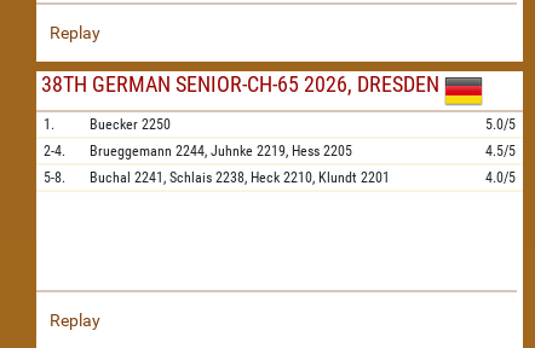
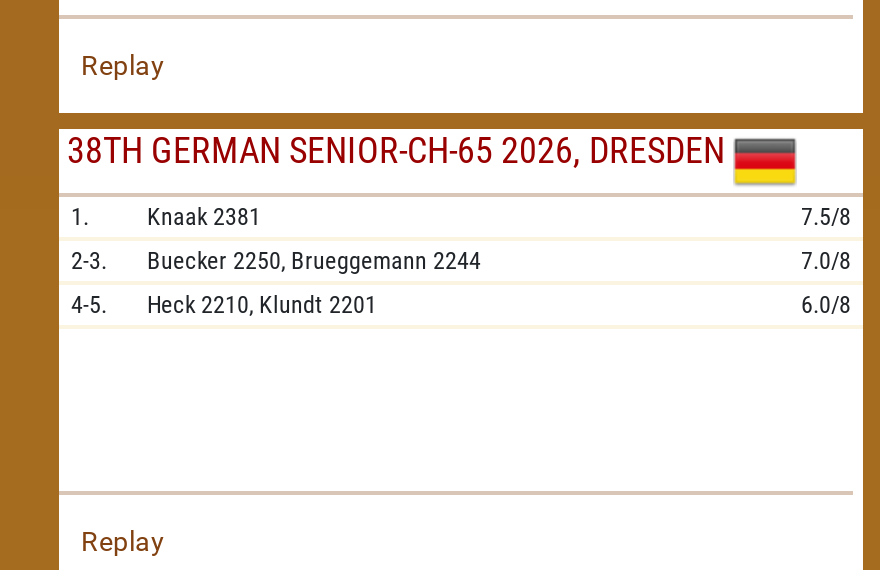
[90,116,516,133] Buecker 2250 | 5.0/5 -> [147,203,851,231] Knaak 2381 | 7.5/8
[44,143,516,159] 2-4. | Brueggemann 2244, Juhnke 2219, Hess 2205 | 4.5/5 -> [71,247,851,275] 2-3. | Buecker 2250, Brueggemann 2244 | 7.0/8
[44,169,516,186] 5-8. | Buchal 2241, Schlais 2238, Heck 2210, Klundt 2201 | 4.0/5 -> [71,291,851,319] 4-5. | Heck 2210, Klundt 2201 | 6.0/8

